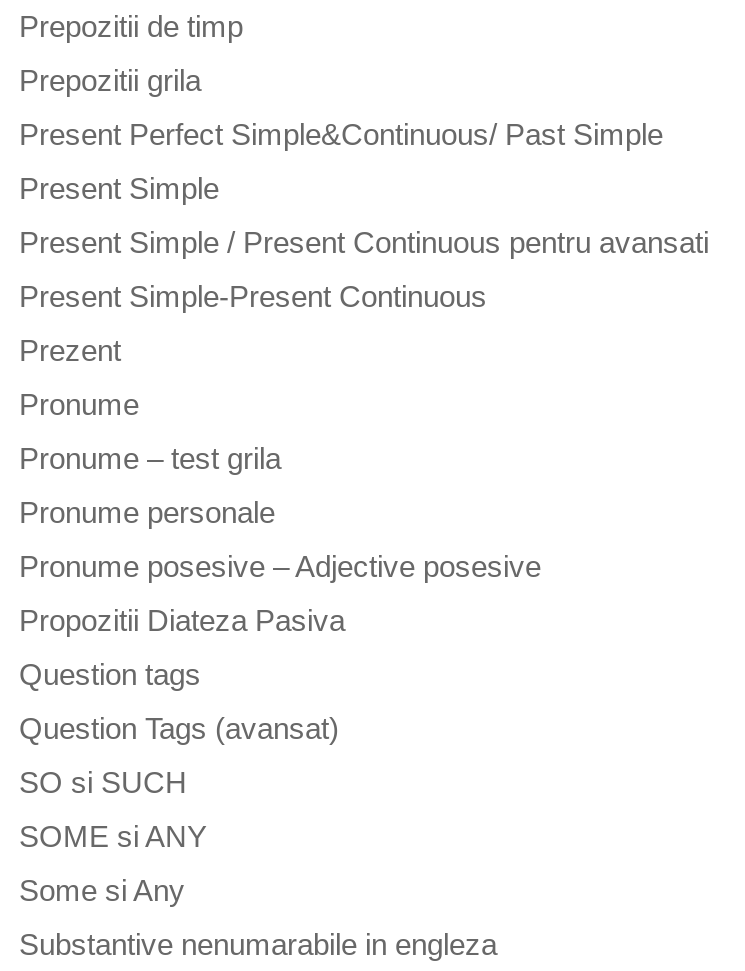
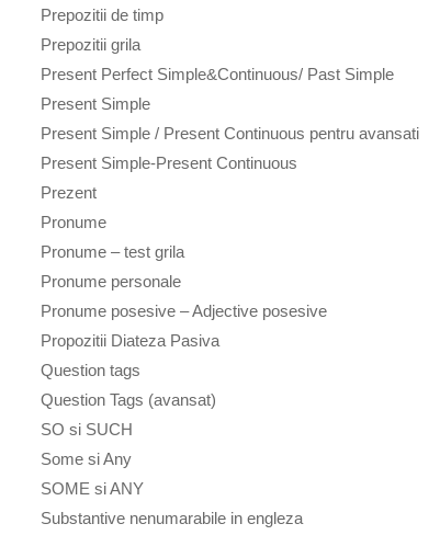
moved [19,819,207,853] -> [41,479,144,498]: SOME si ANY
moved [19,873,185,907] -> [41,450,132,468]: Some si Any

